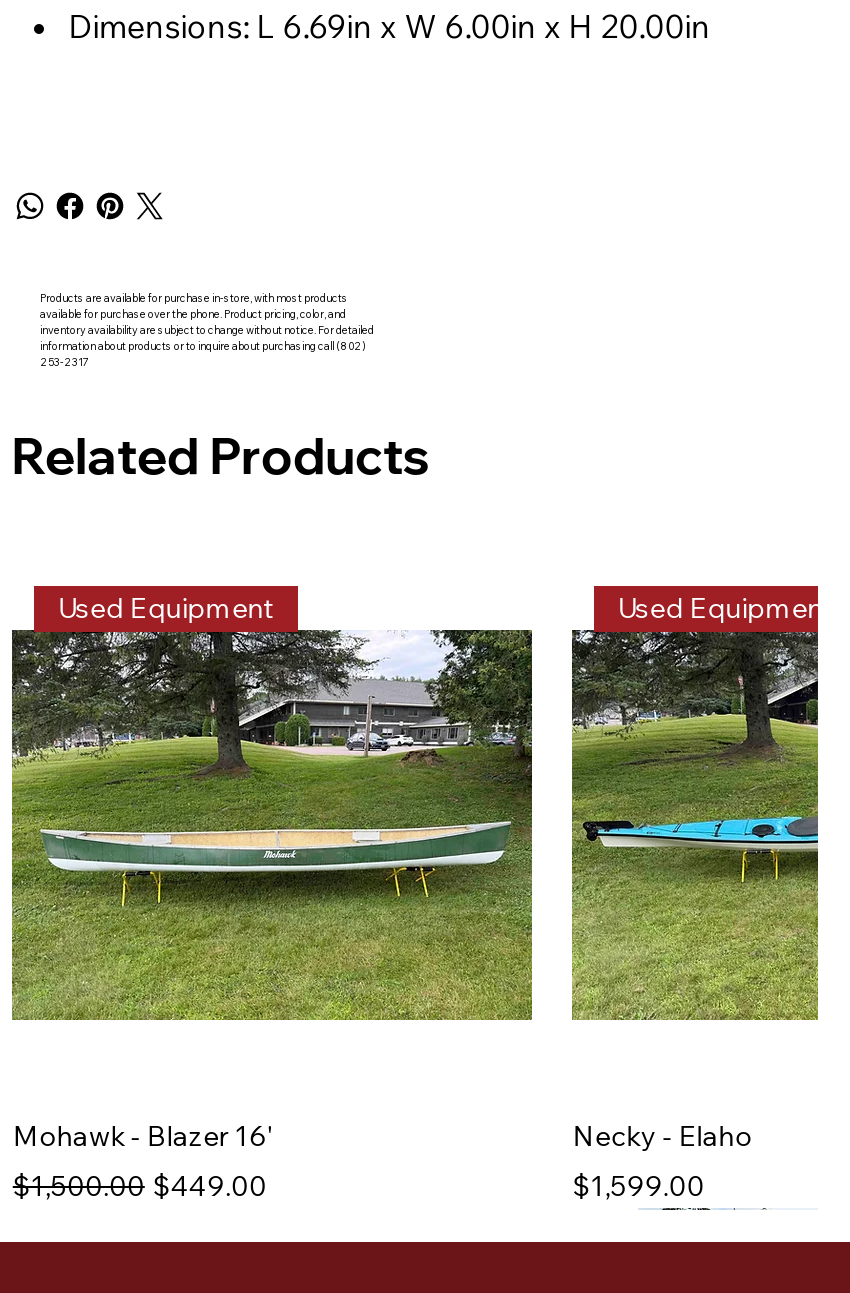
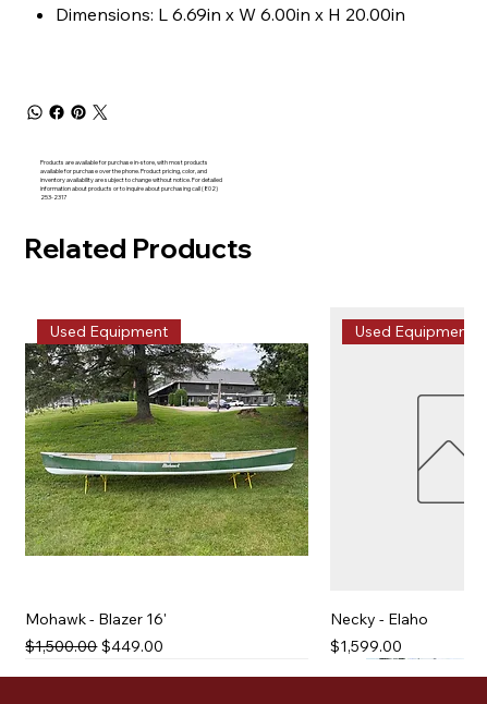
[570,628,820,1022] [image] -> none

